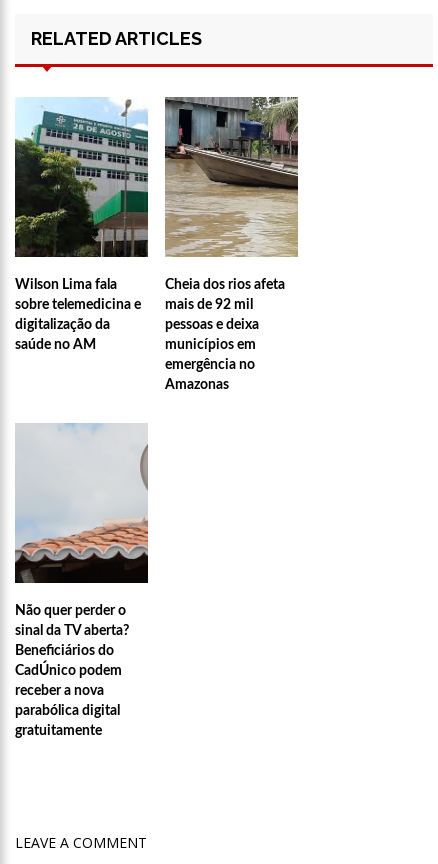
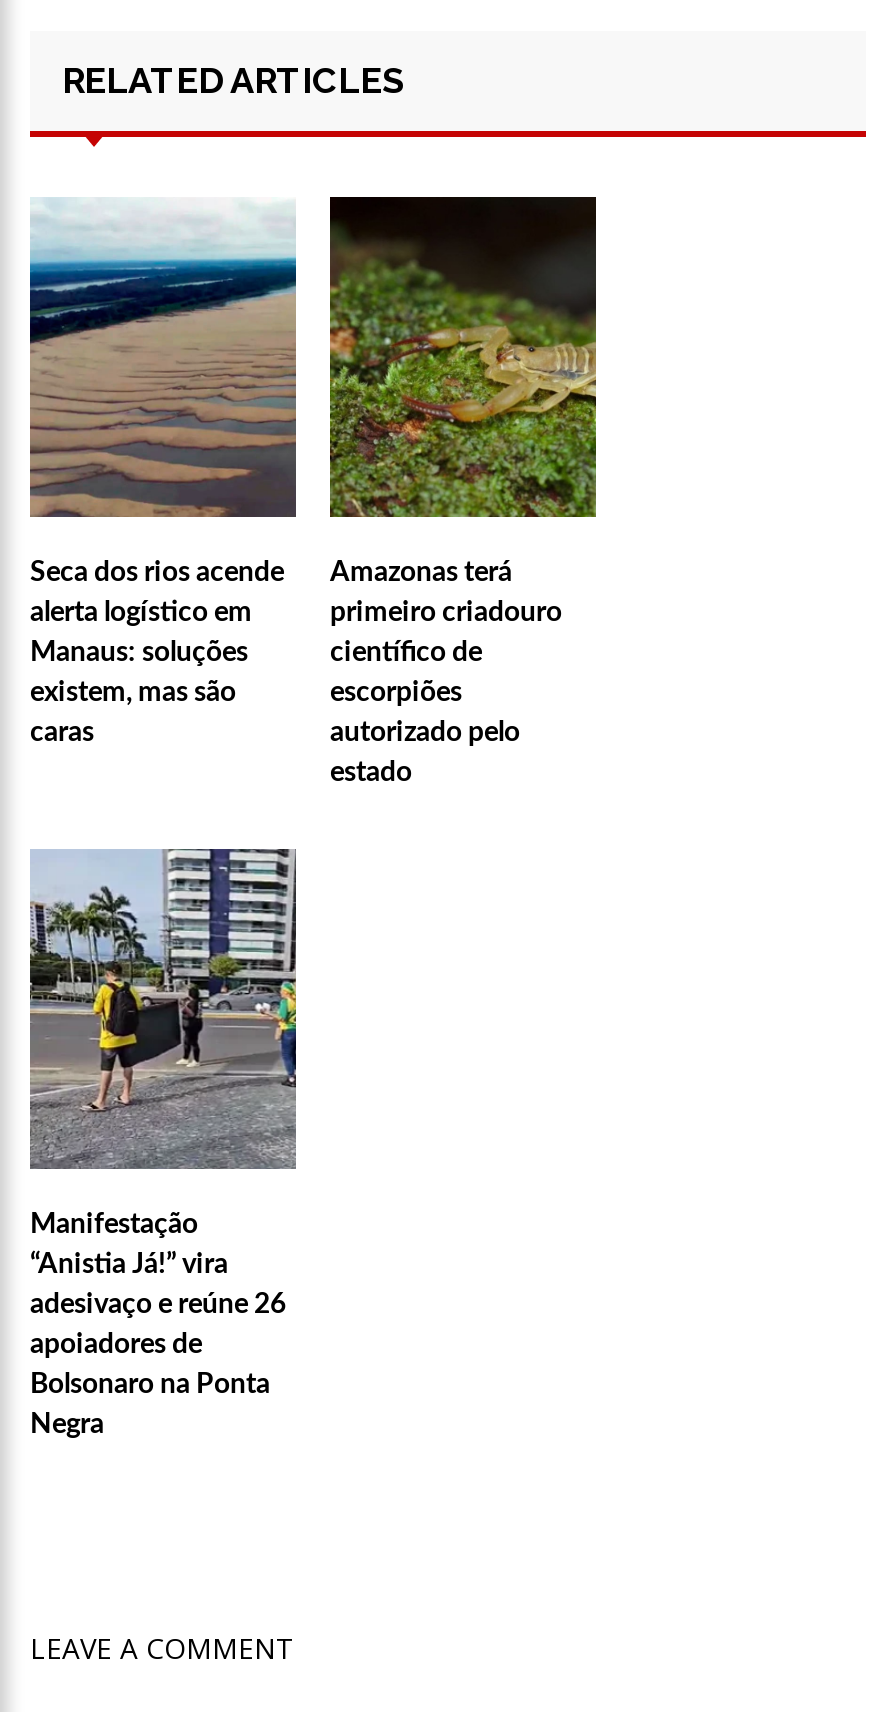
[14,97,149,352] [image] | Wilson Lima fala | sobre telemedicina e | digitalização da | saúde no AM -> [28,199,298,747] [image] | Seca dos rios acende | alerta logístico em | Manaus: soluções | existem, mas são | caras
[164,96,299,392] [image] | Cheia dos rios afeta | mais de 92 mil | pessoas e deixa | municípios em | emergência no | Amazonas -> [328,197,596,787] [image] | Amazonas terá | primeiro criadouro | científico de | escorpiões | autorizado pelo | estado
[15,423,149,738] [image] | Não quer perder o | sinal da TV aberta? | Beneficiários do | CadÚnico podem | receber a nova | parabólica digital | gratuitamente -> [28,849,298,1439] [image] | Manifestação | “Anistia Já!” vira | adesivaço e reúne 26 | apoiadores de | Bolsonaro na Ponta | Negra

